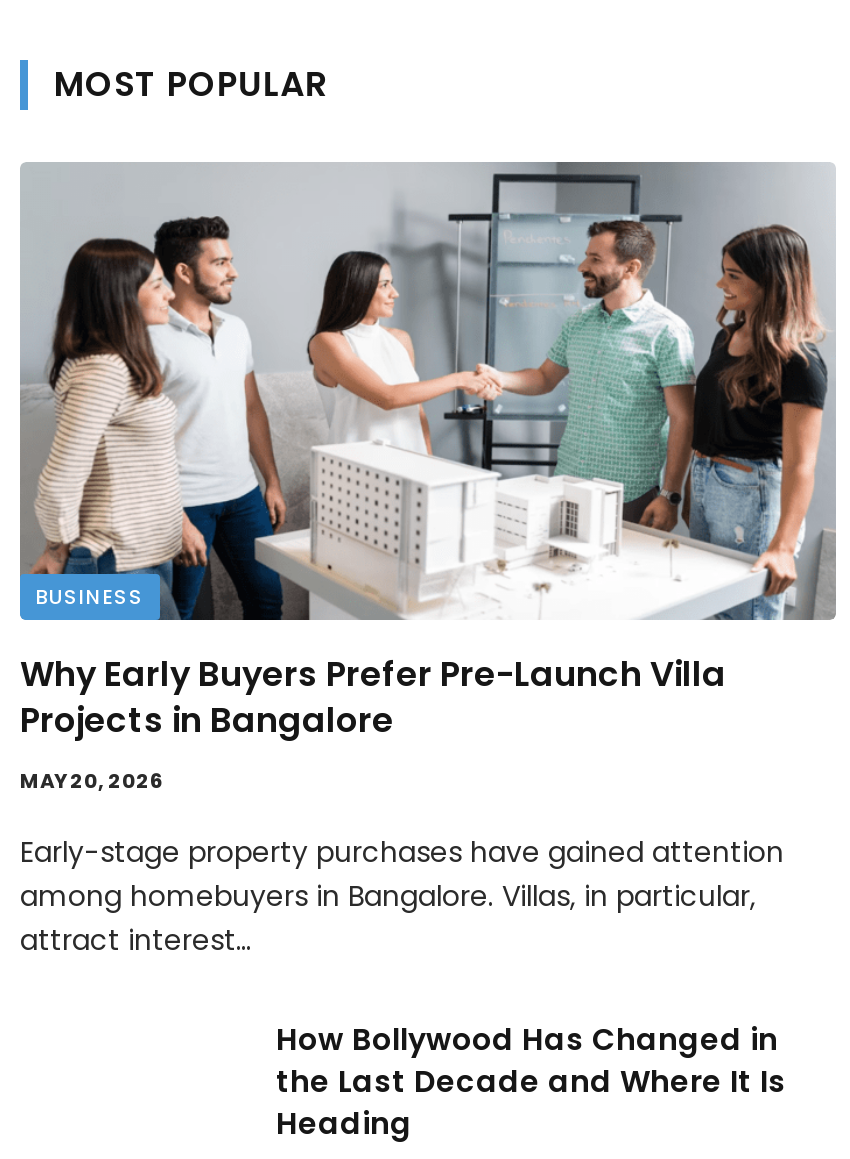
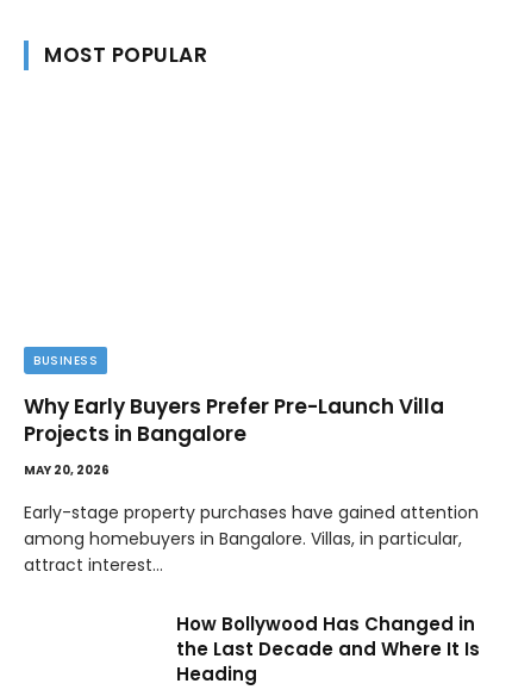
[18,160,838,622] [image] -> none

